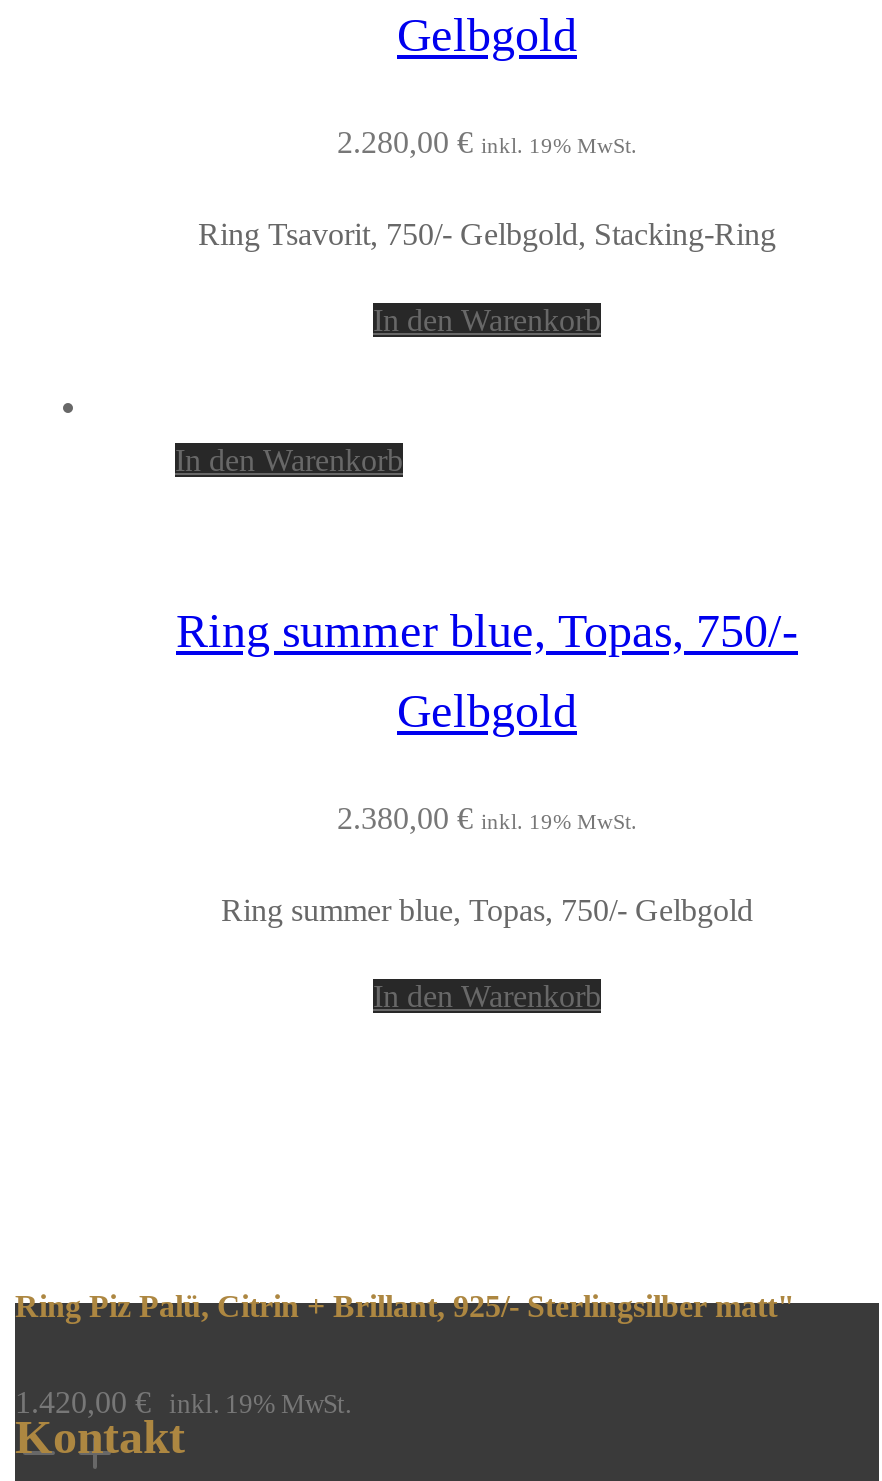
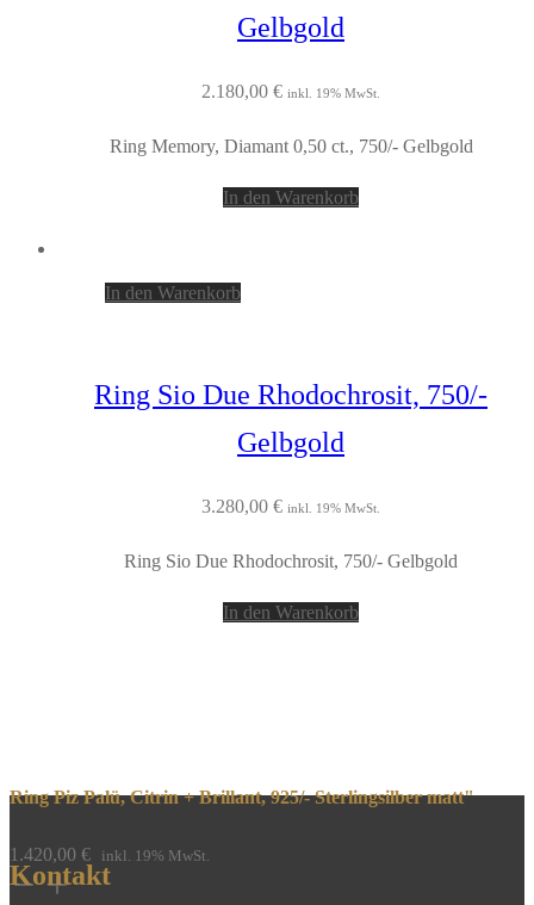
[337,125,637,159] 2.280,00 € inkl. 19% MwSt. -> [201,81,380,101] 2.180,00 € inkl. 19% MwSt.
[198,217,776,251] Ring Tsavorit, 750/- Gelbgold, Stacking-Ring -> [109,136,473,156] Ring Memory, Diamant 0,50 ct., 750/- Gelbgold
[176,605,798,657] Ring summer blue, Topas, 750/- -> [94,379,488,410] Ring Sio Due Rhodochrosit, 750/-
[337,801,637,835] 2.380,00 € inkl. 19% MwSt. -> [201,496,380,516] 3.280,00 € inkl. 19% MwSt.
[221,893,753,927] Ring summer blue, Topas, 750/- Gelbgold -> [124,551,458,571] Ring Sio Due Rhodochrosit, 750/- Gelbgold

